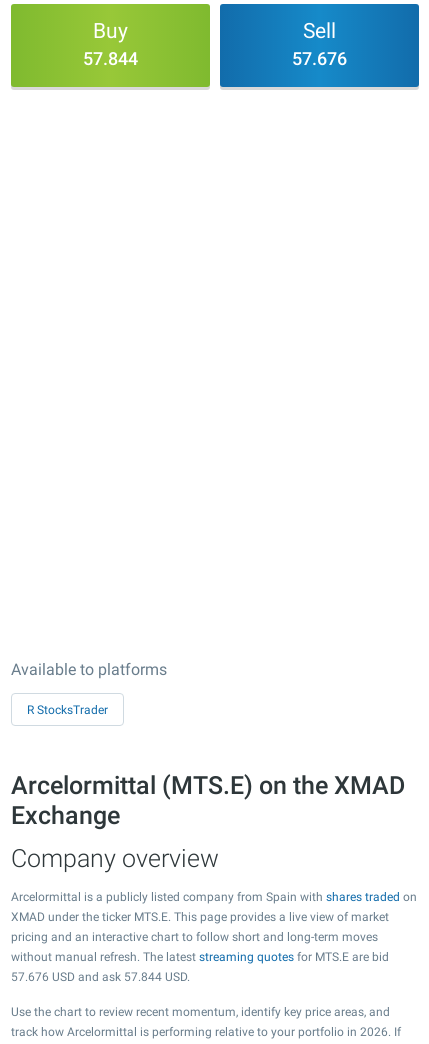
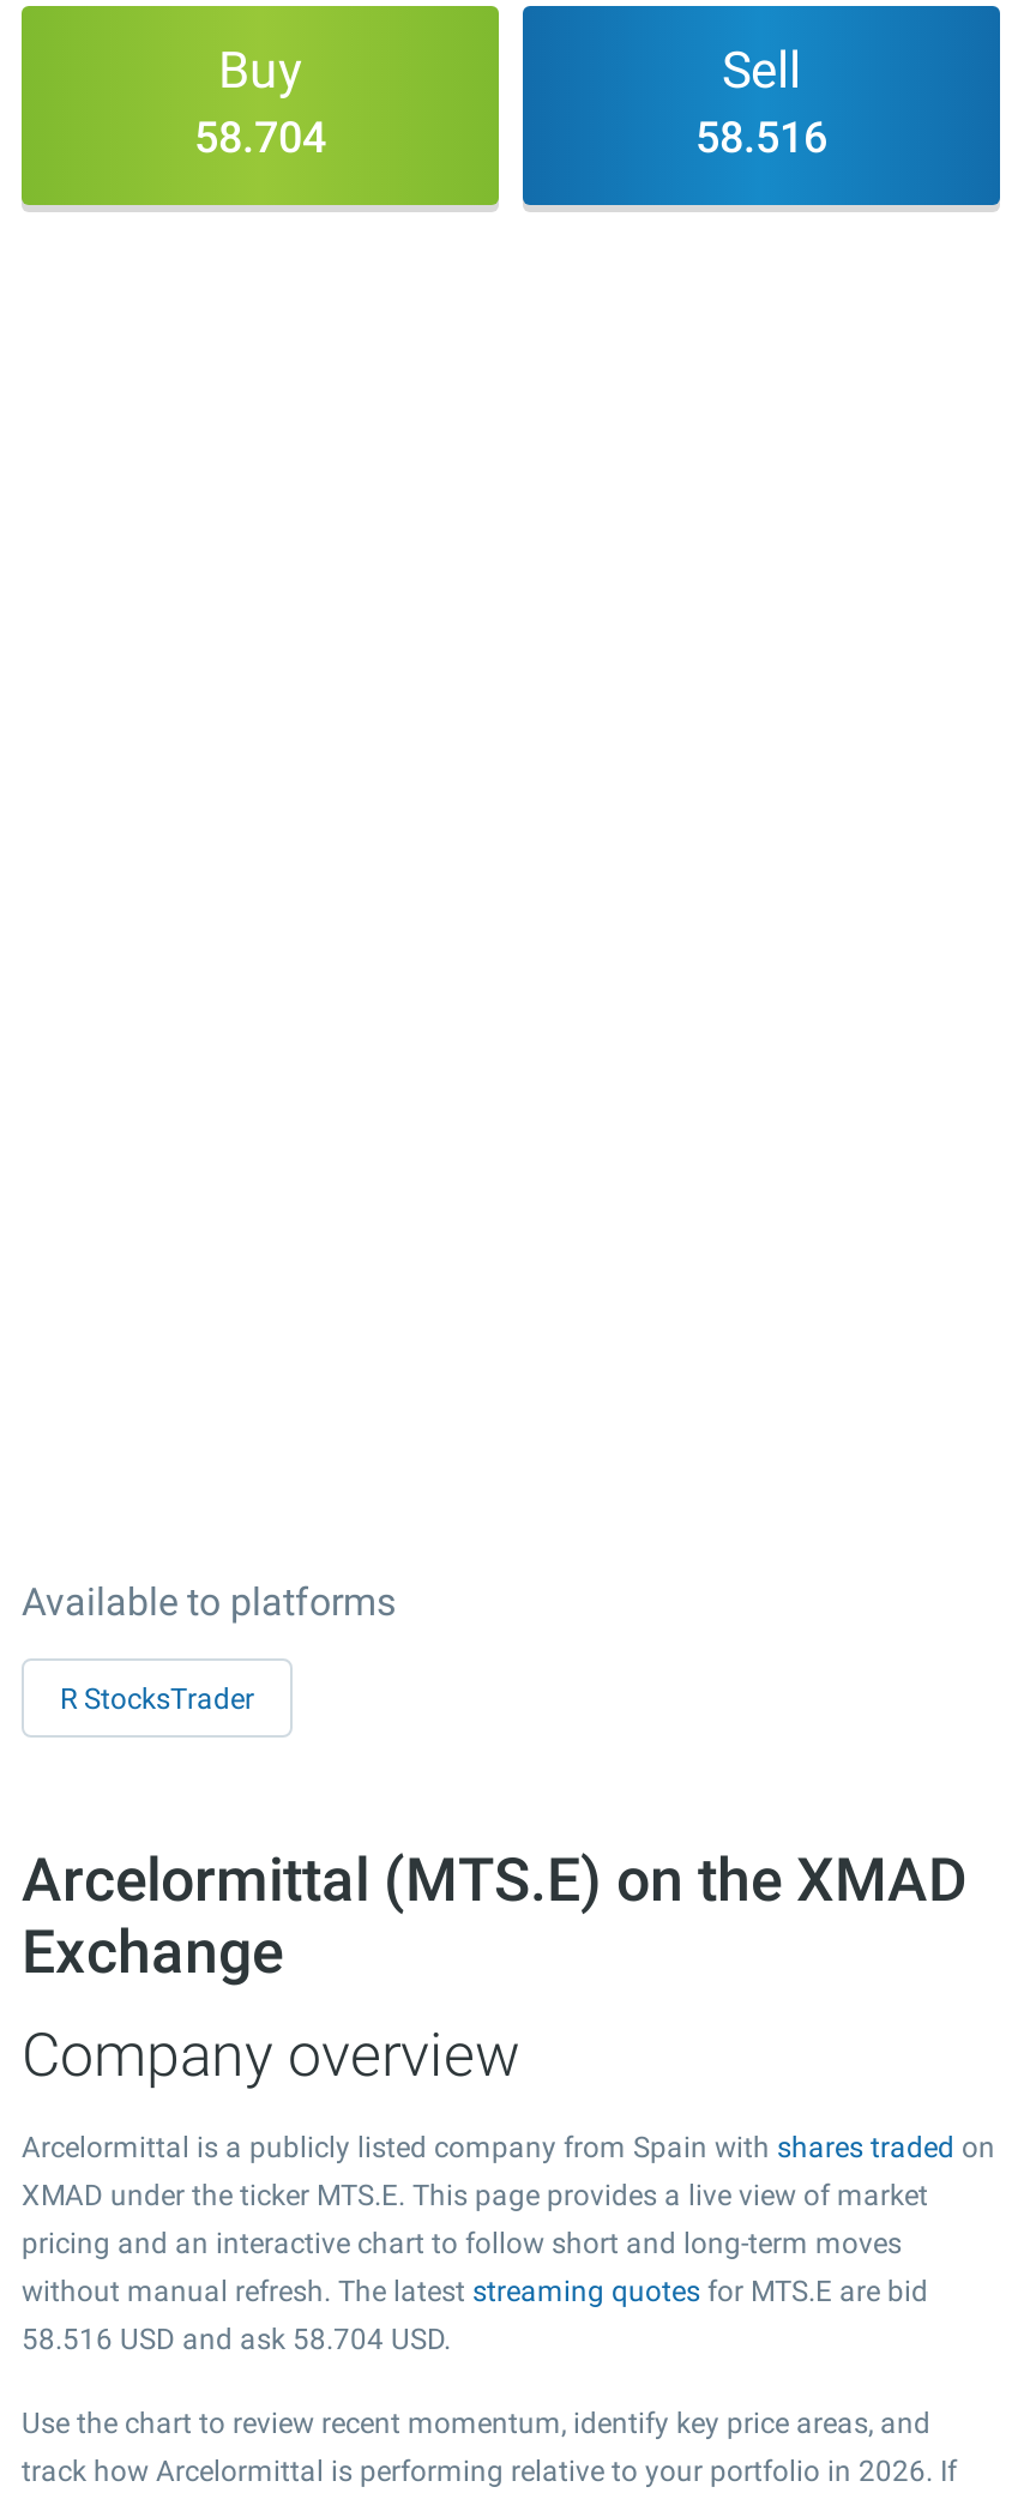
[83,48,138,69] 57.844 -> [194,112,326,162] 58.704
[292,48,347,69] 57.676 -> [695,112,827,162] 58.516
[11,970,190,984] 57.676 USD and ask 57.844 USD. -> [22,2323,451,2356] 58.516 USD and ask 58.704 USD.

